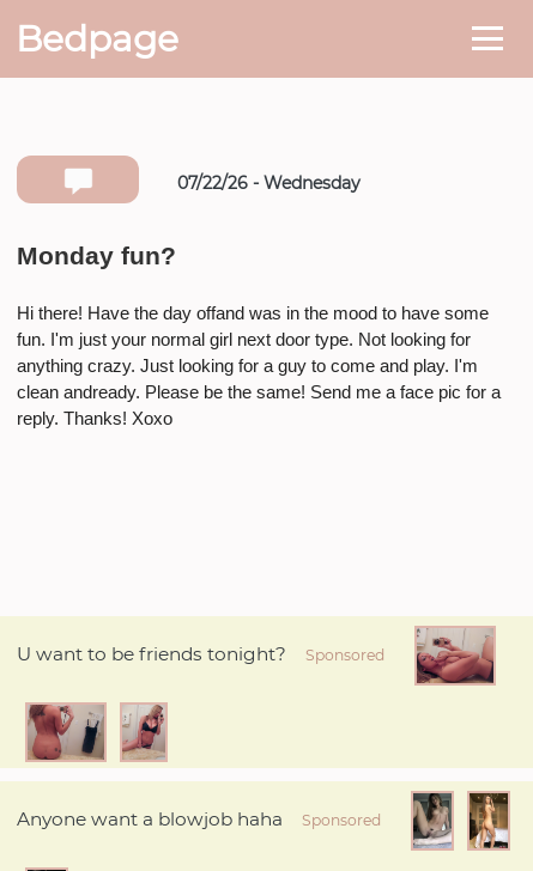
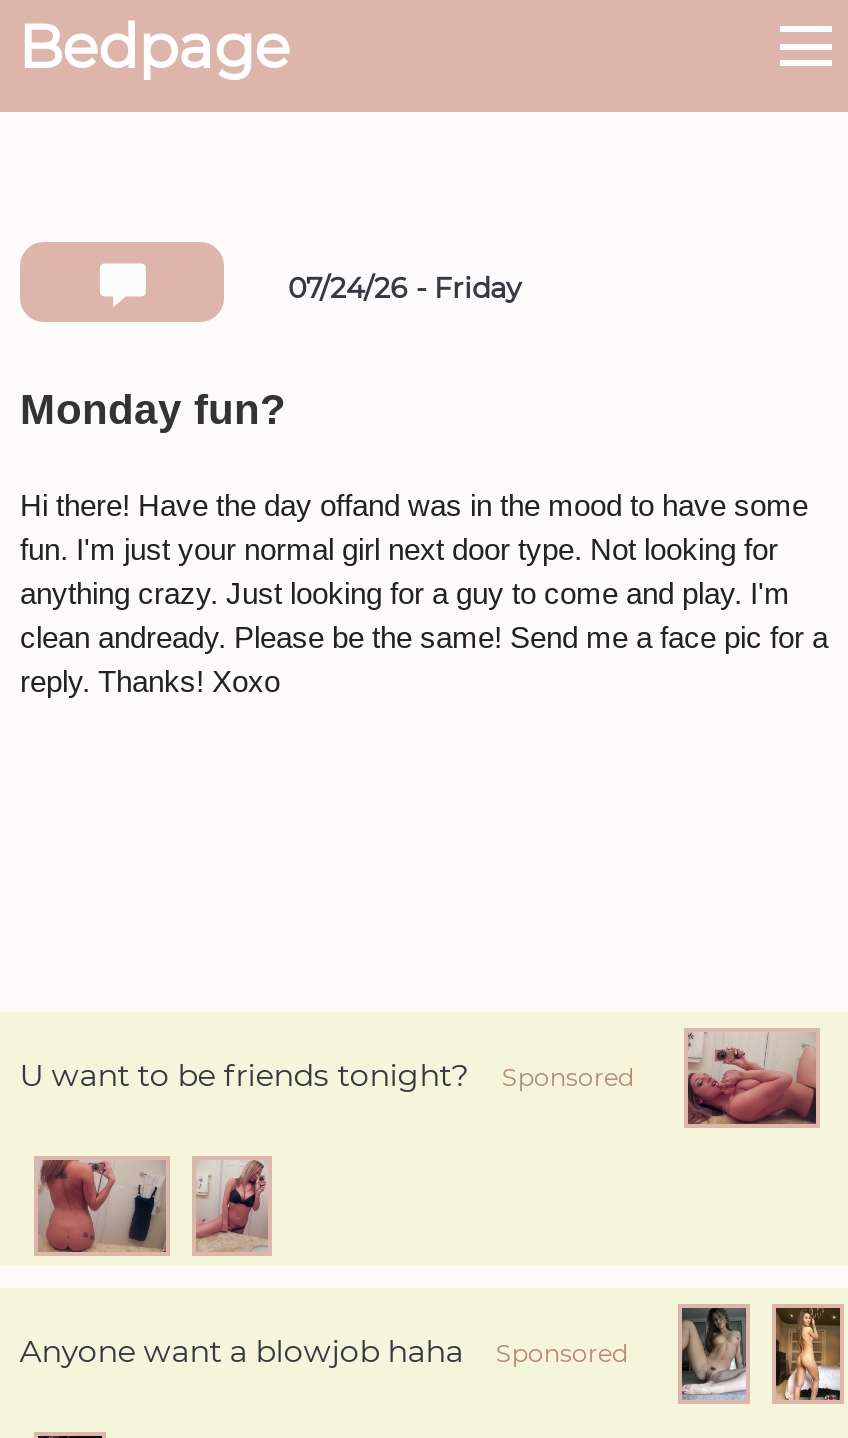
[177,173,361,194] 07/22/26 - Wednesday -> [288,270,522,306] 07/24/26 - Friday

